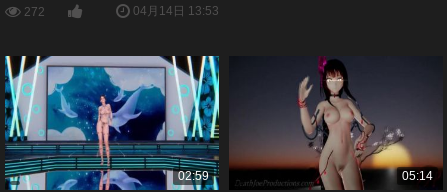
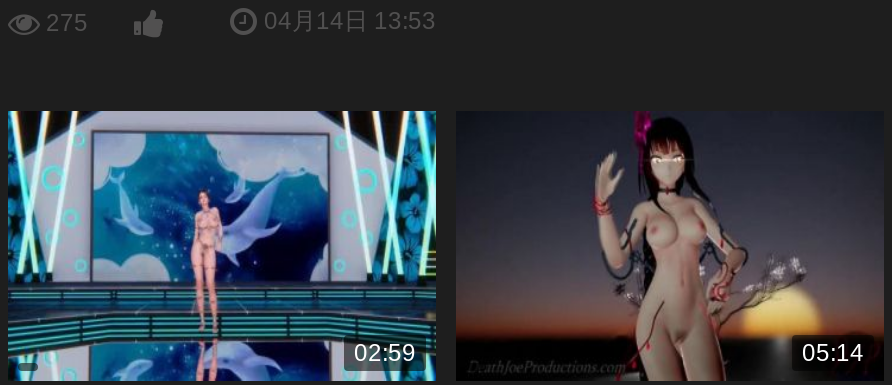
[21,4,45,18] 272 -> [40,9,88,37] 275

